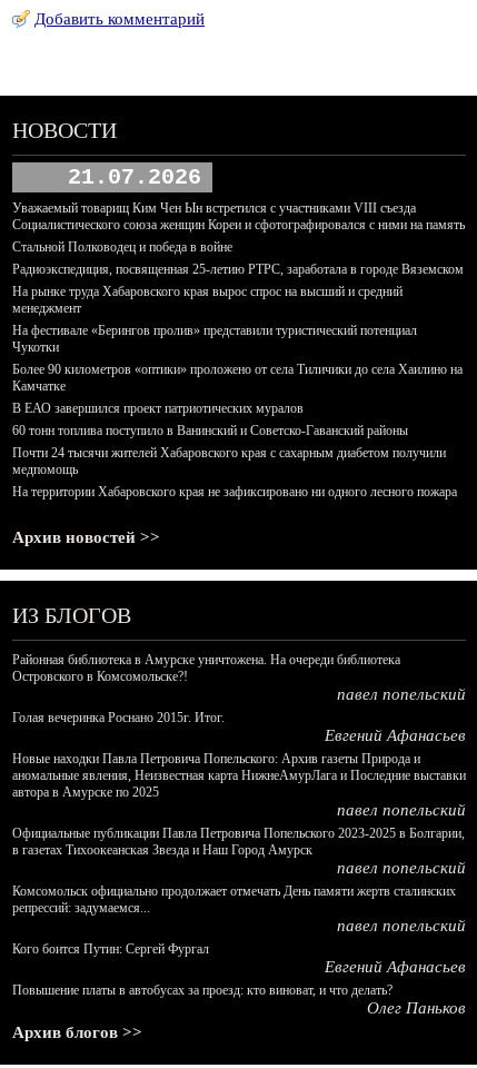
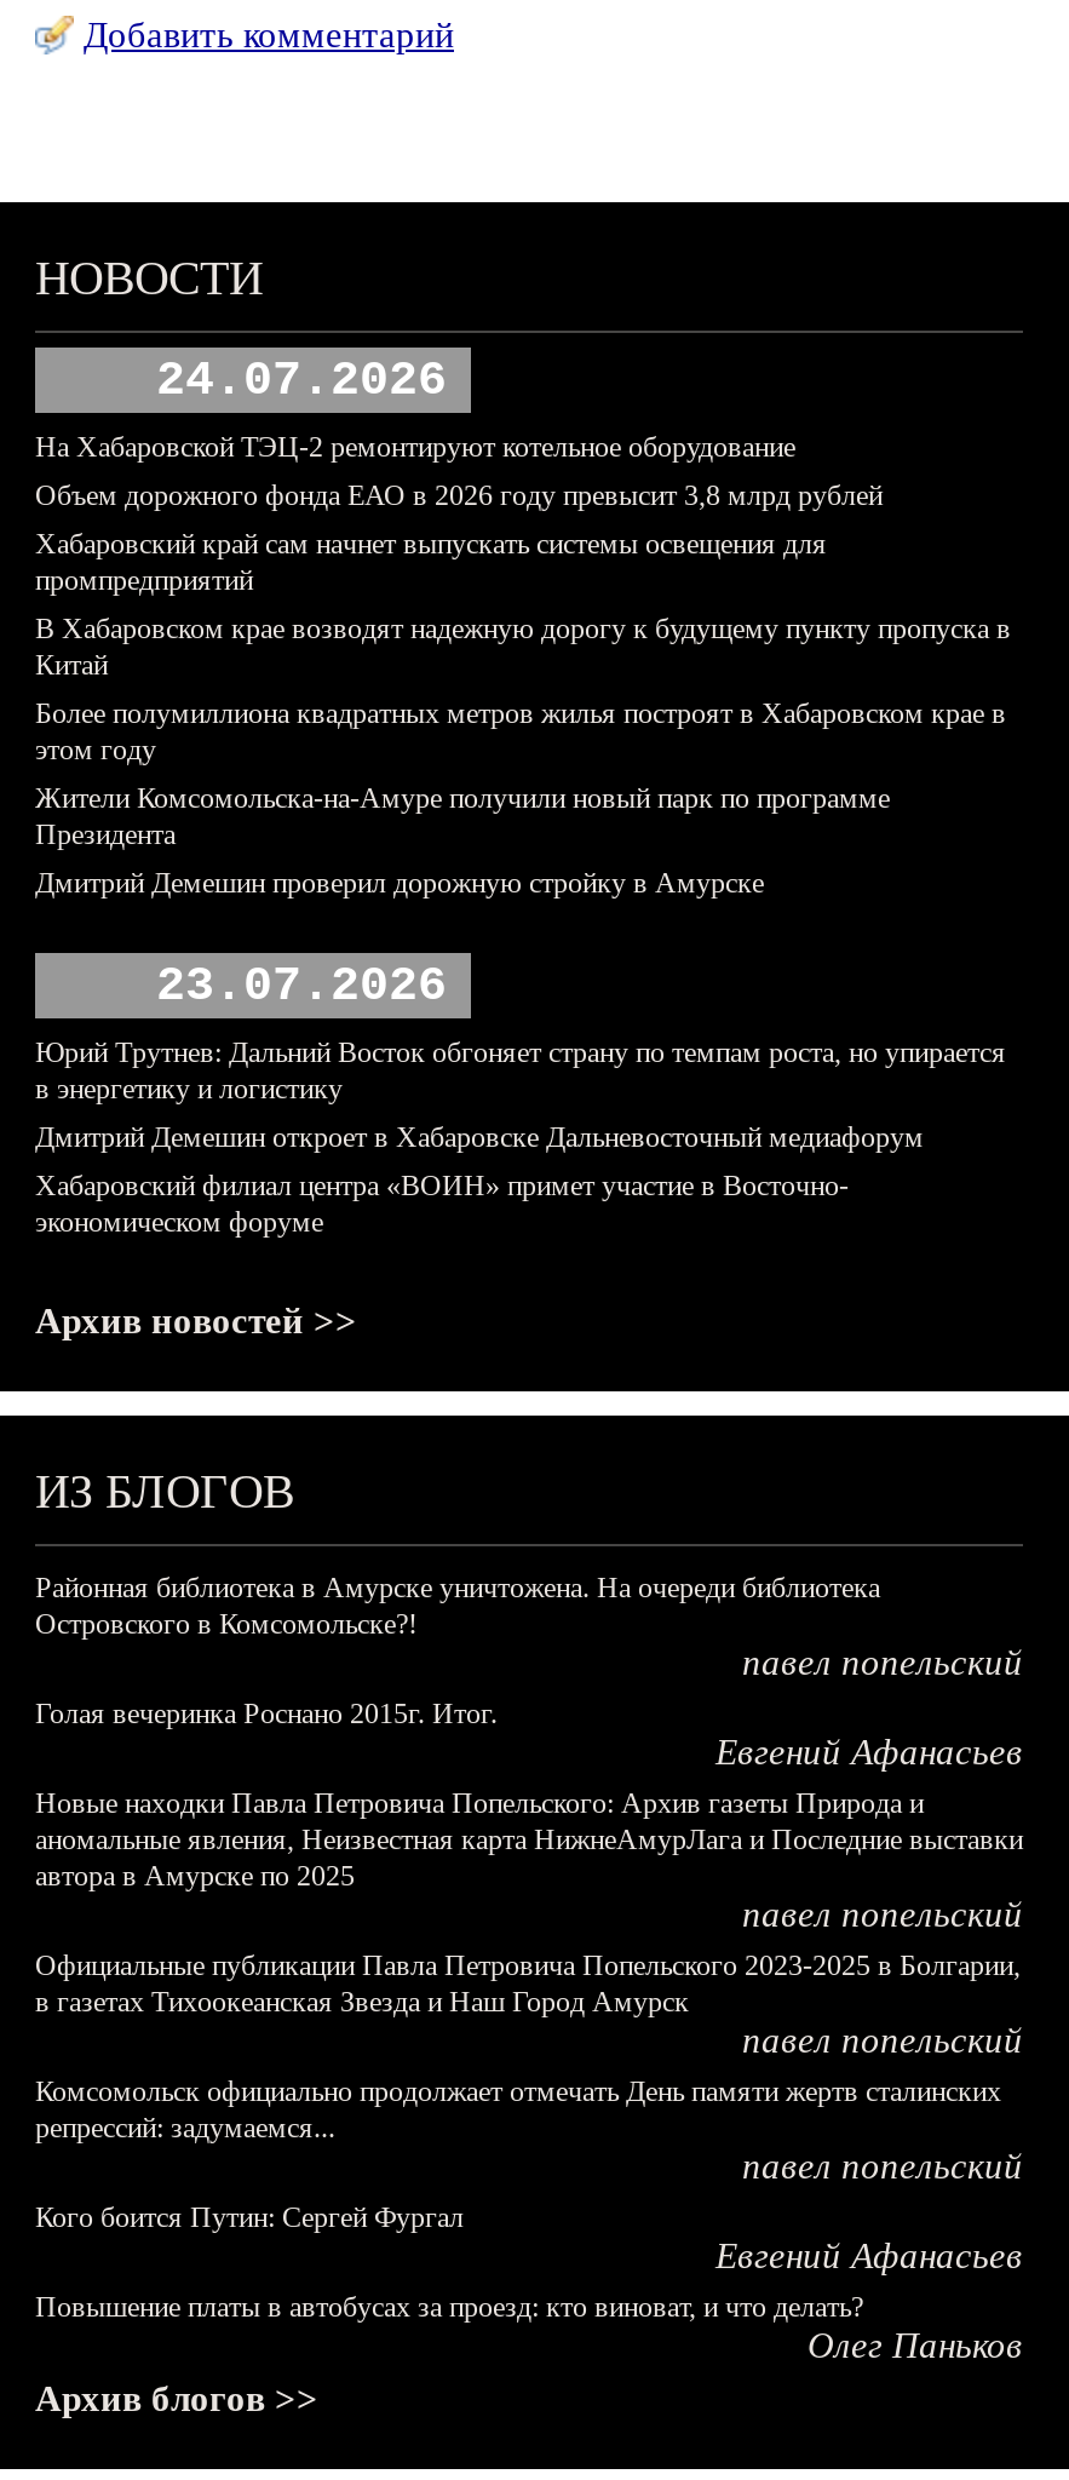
[12,165,465,500] 21.07.2026 | Уважаемый товарищ Ким Чен Ын встретился с участниками VIII съезда | Социалистического союза женщин Кореи и сфотографировался с ними на память | Стальной Полководец и победа в войне | Радиоэкспедиция, посвященная 25-летию РТРС, заработала в городе Вяземском | На рынке труда Хабаровского края вырос спрос на высший и средний | менеджмент | На фестивале «Берингов пролив» представили туристический потенциал | Чукотки | Более 90 километров «оптики» проложено от села Тиличики до села Хаилино на | Камчатке | В ЕАО завершился проект патриотических муралов | 60 тонн топлива поступило в Ванинский и Советско-Гаванский районы | Почти 24 тысячи жителей Хабаровского края с сахарным диабетом получили | медпомощь | На территории Хабаровского края не зафиксировано ни одного лесного пожара -> [35,352,1011,1239] 24.07.2026 | На Хабаровской ТЭЦ-2 ремонтируют котельное оборудование | Объем дорожного фонда ЕАО в 2026 году превысит 3,8 млрд рублей | Хабаровский край сам начнет выпускать системы освещения для | промпредприятий | В Хабаровском крае возводят надежную дорогу к будущему пункту пропуска в | Китай | Более полумиллиона квадратных метров жилья построят в Хабаровском крае в | этом году | Жители Комсомольска-на-Амуре получили новый парк по программе | Президента | Дмитрий Демешин проверил дорожную стройку в Амурске | 23.07.2026 | Юрий Трутнев: Дальний Восток обгоняет страну по темпам роста, но упирается | в энергетику и логистику | Дмитрий Демешин откроет в Хабаровске Дальневосточный медиафорум | Хабаровский филиал центра «ВОИН» примет участие в Восточно- | экономическом форуме

